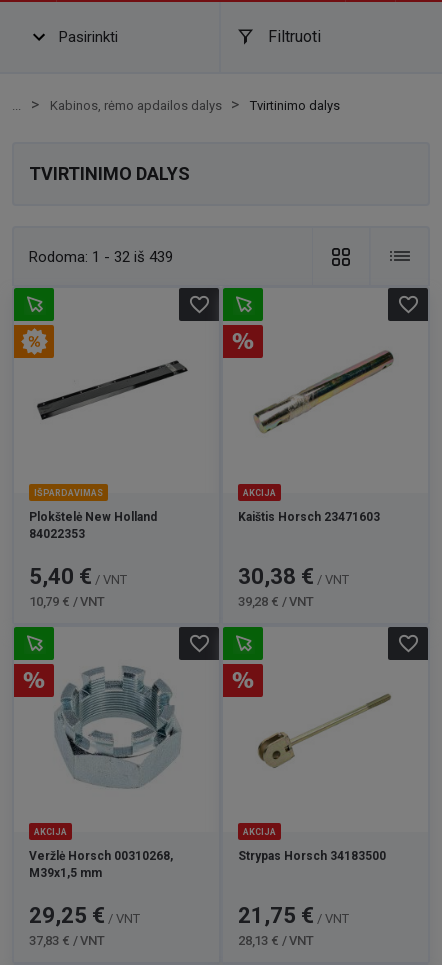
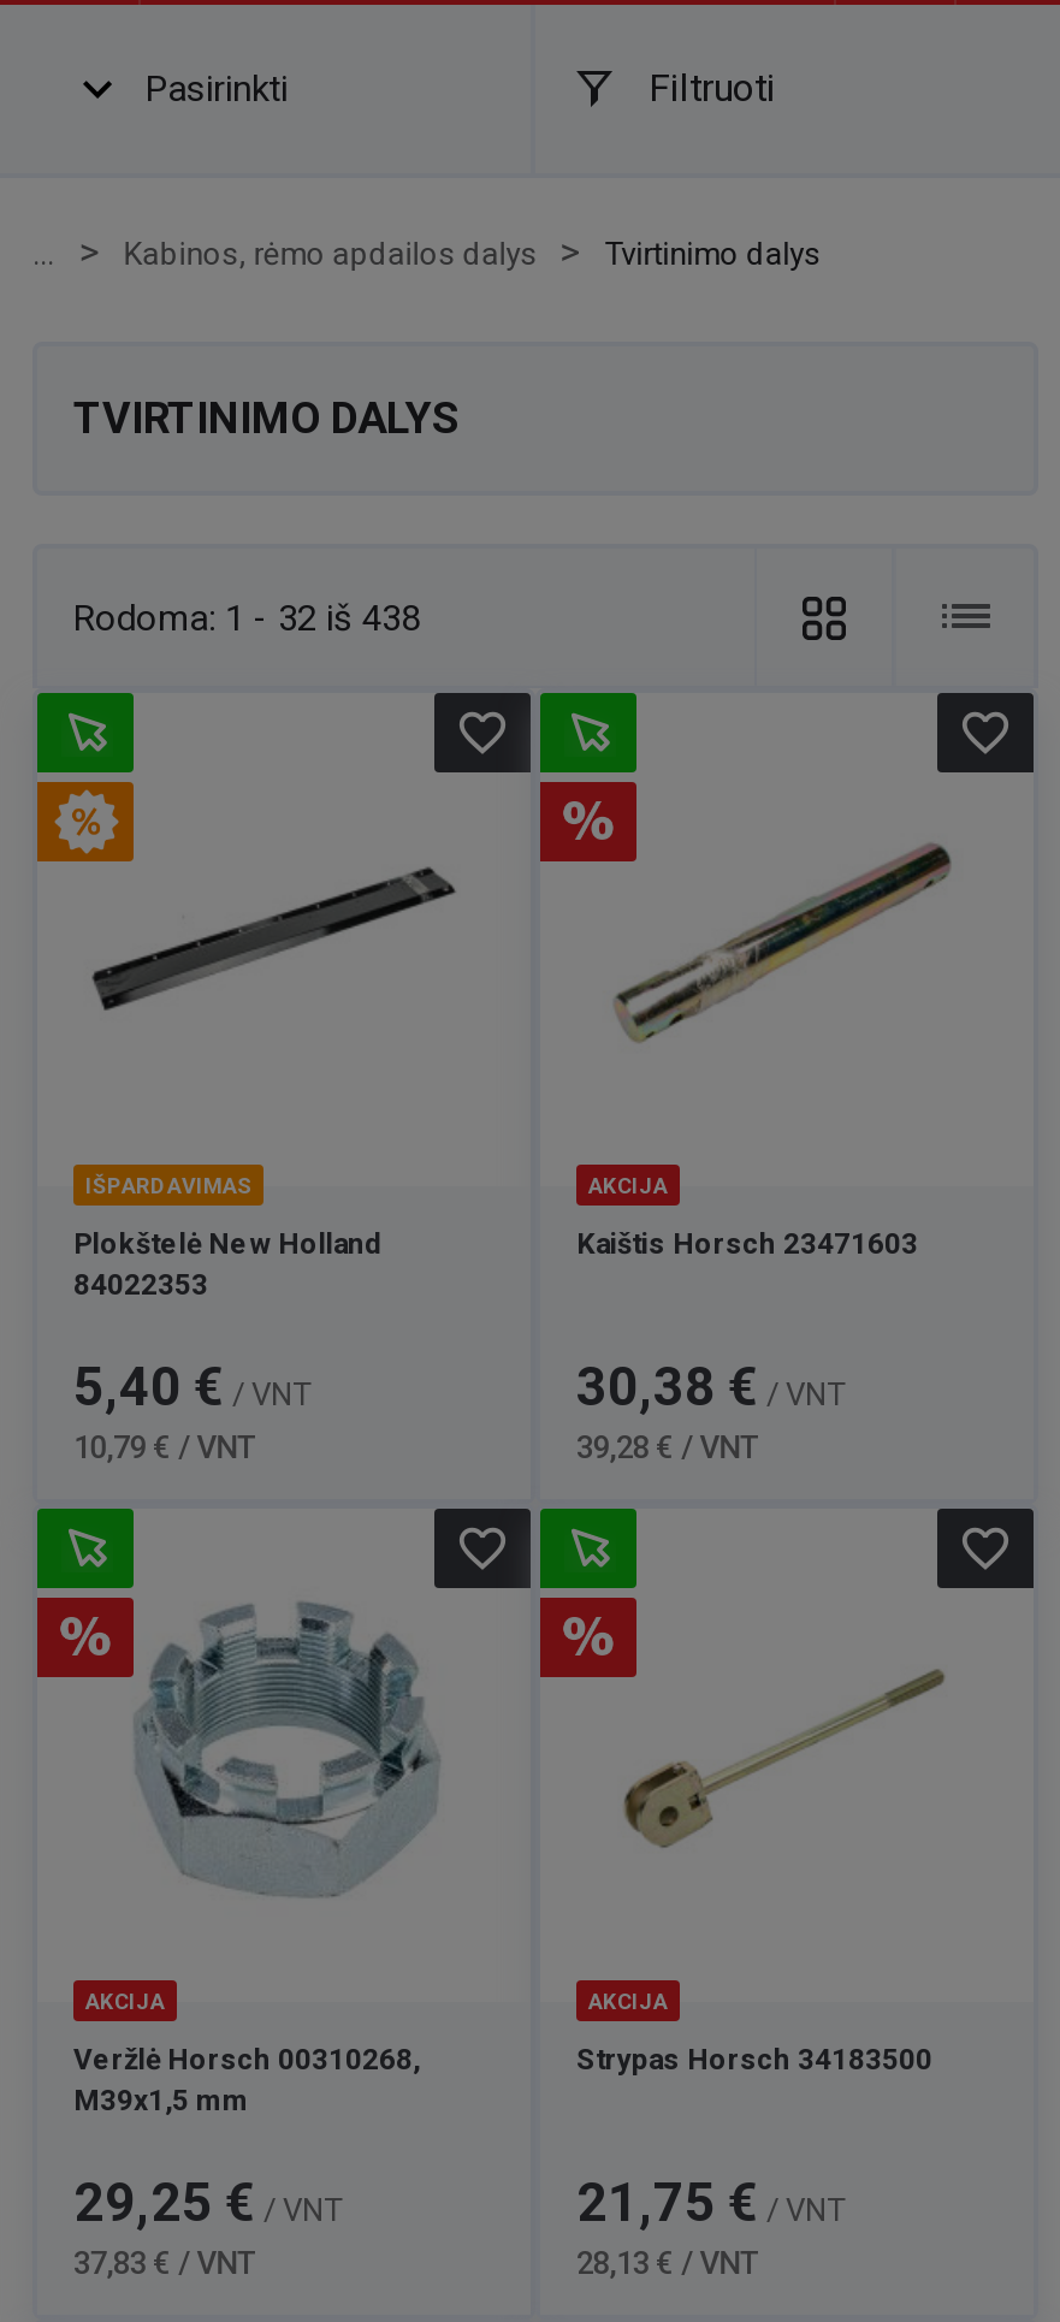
[29,248,173,266] Rodoma: 1 - 32 iš 439 -> [73,597,420,640] Rodoma: 1 - 32 iš 438

